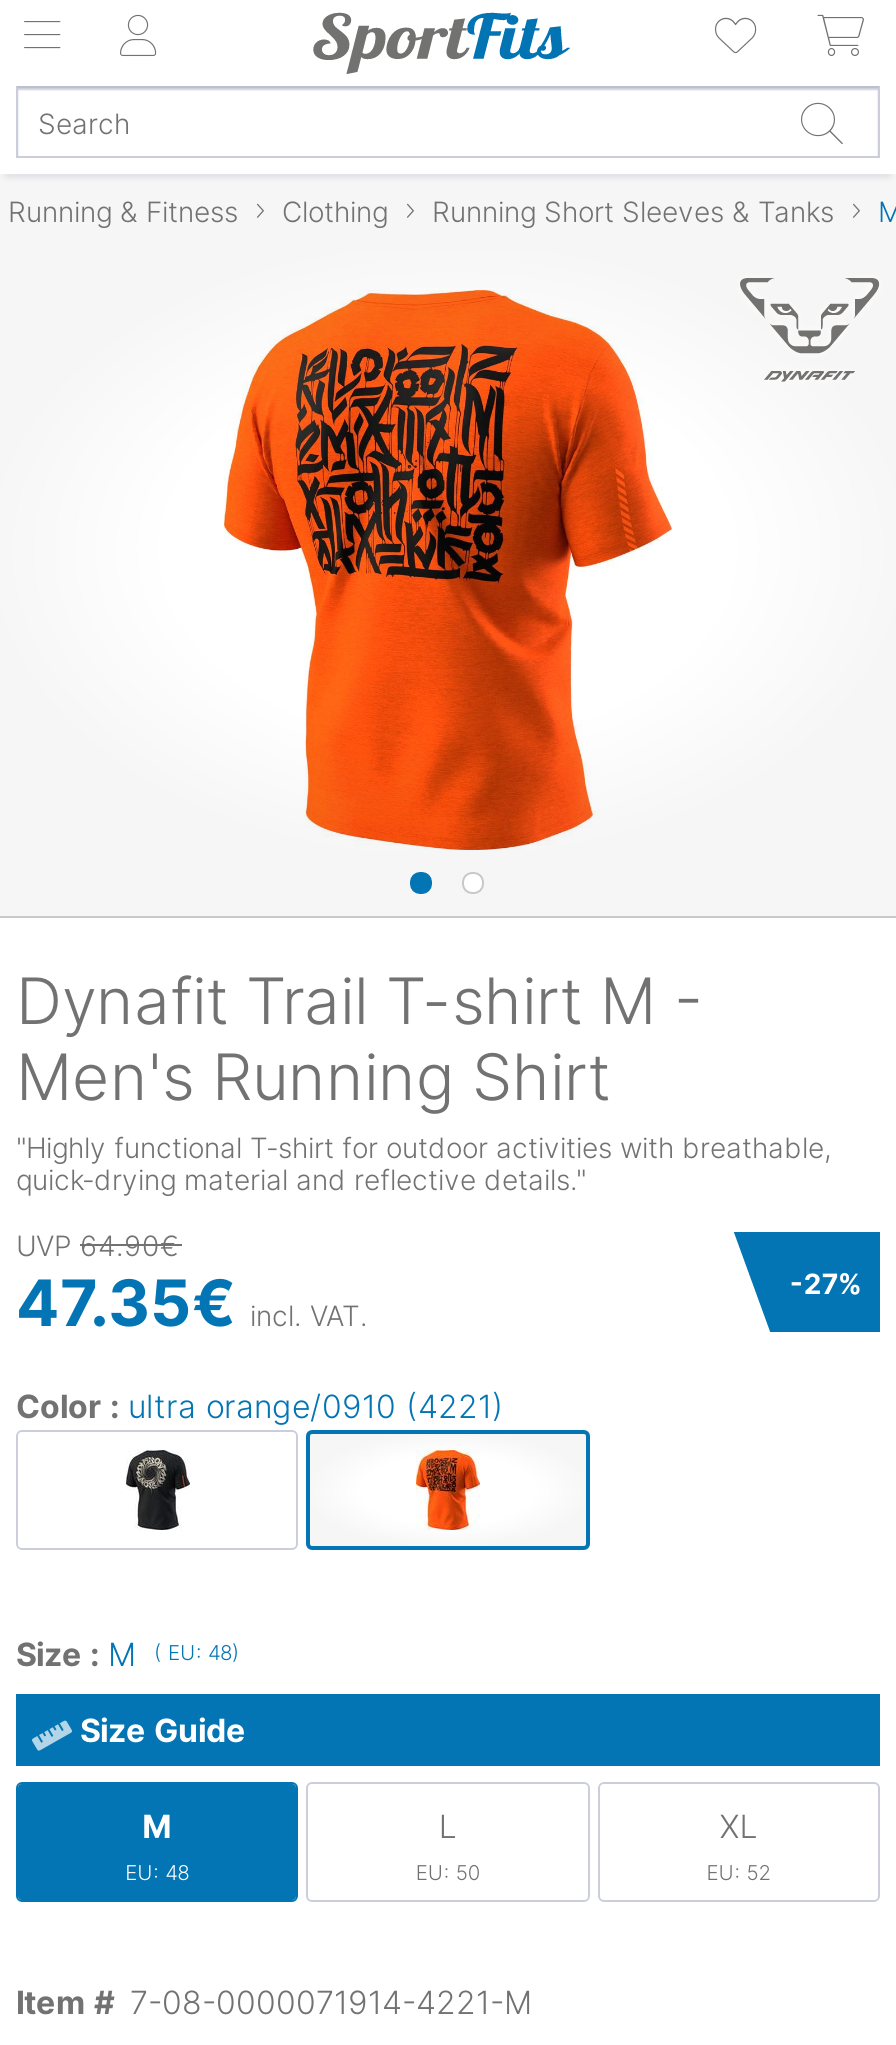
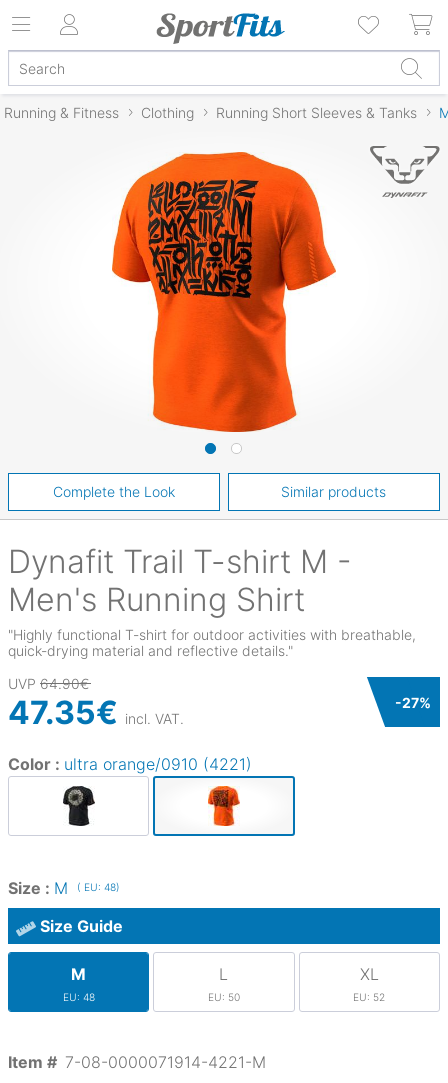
none -> [53,483,386,500] Complete the Look | Similar products

